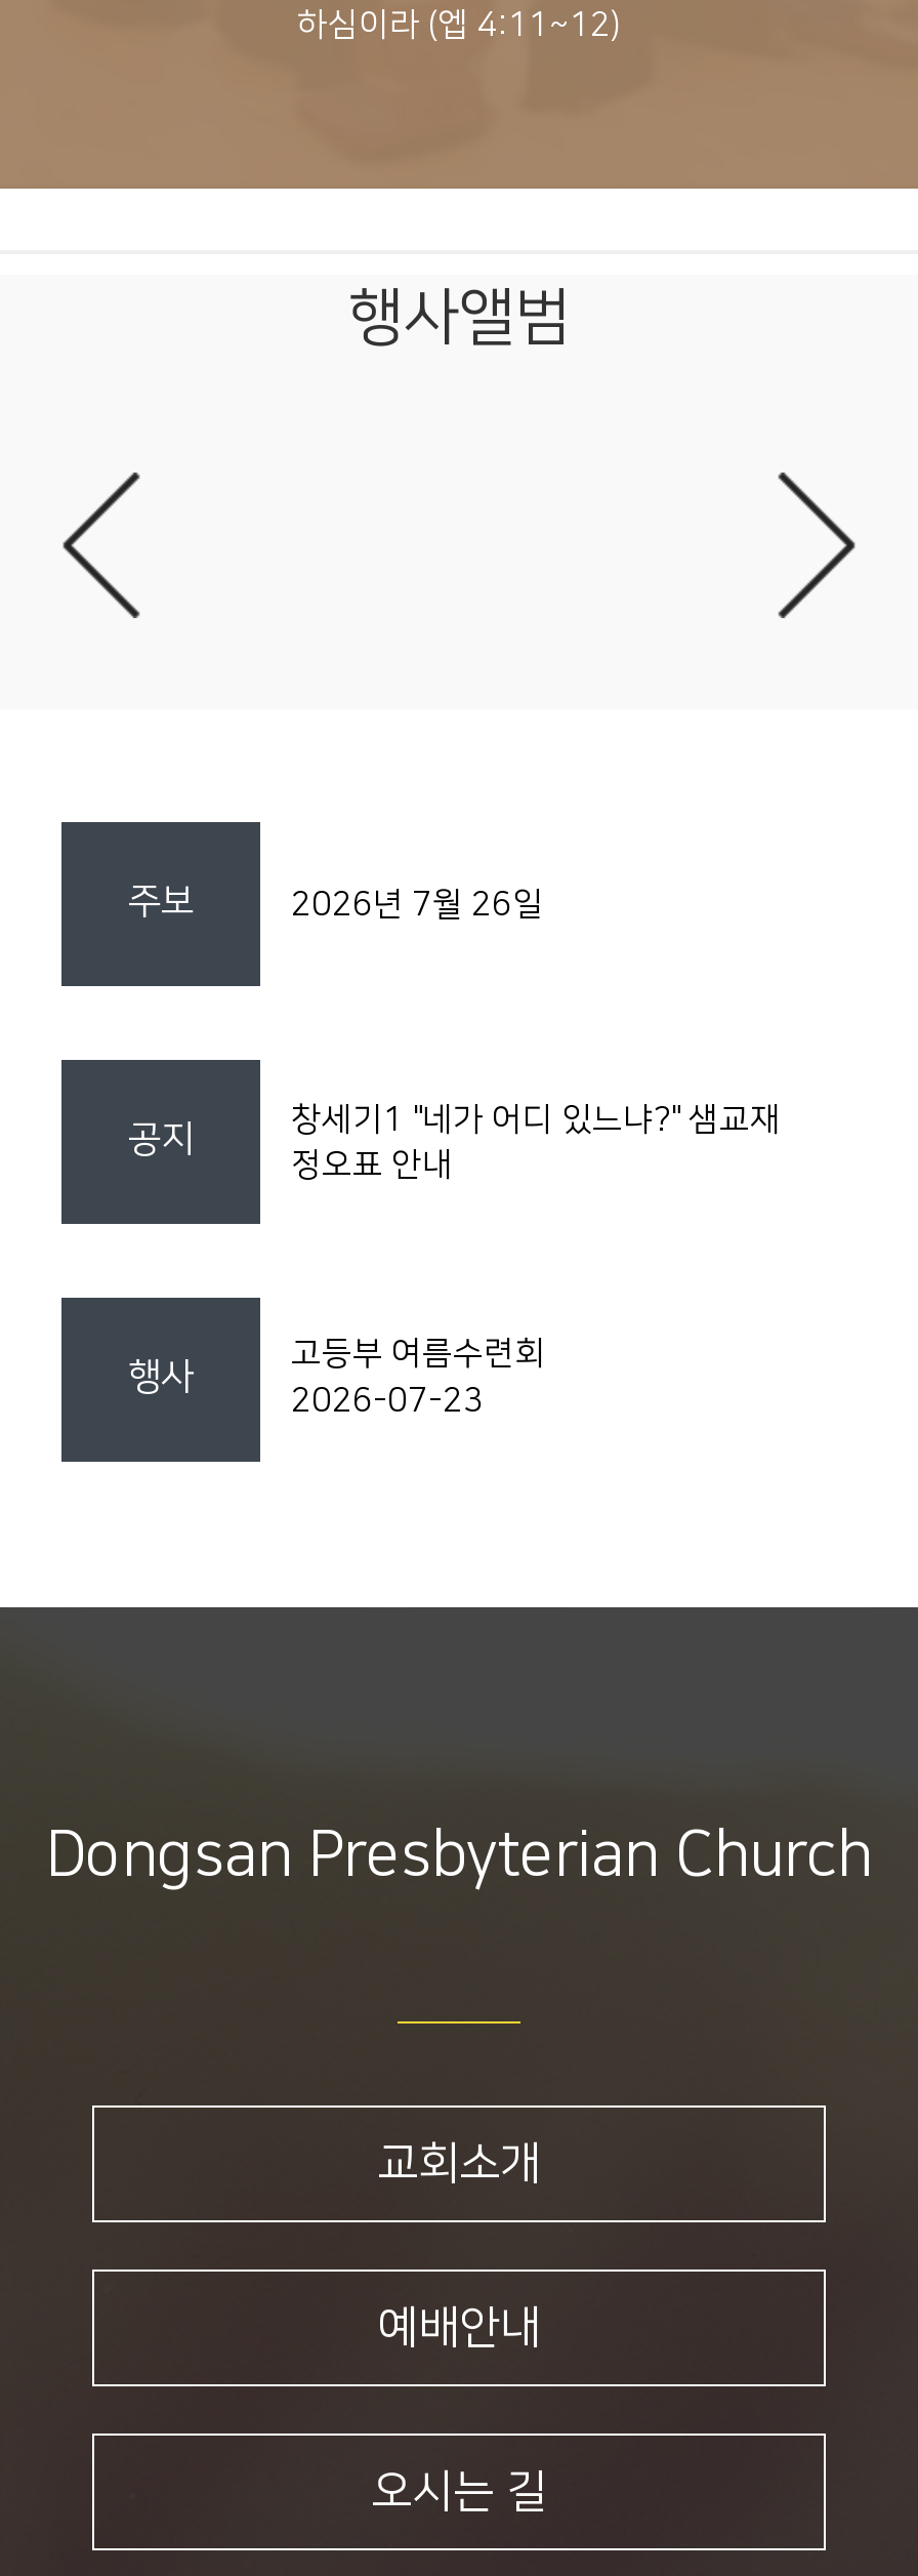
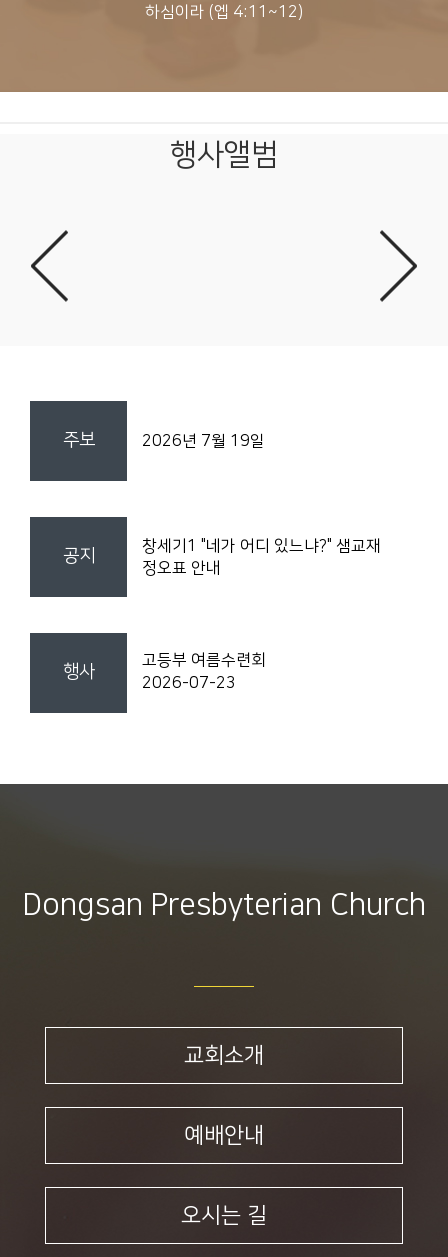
[291,886,543,923] 2026년 7월 26일 -> [142,432,265,450] 2026년 7월 19일

